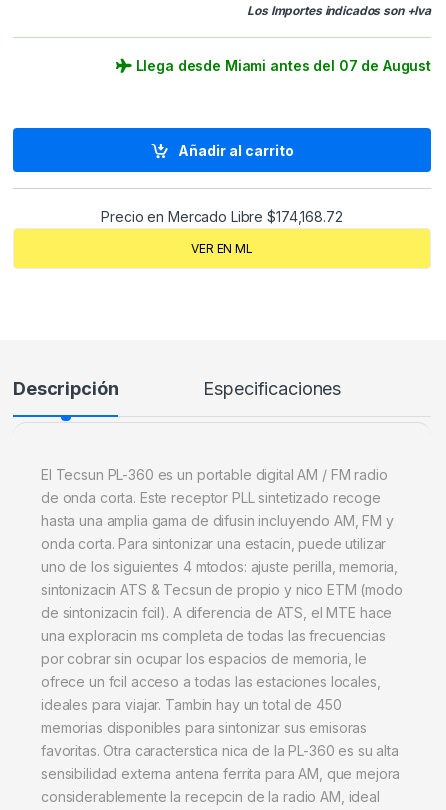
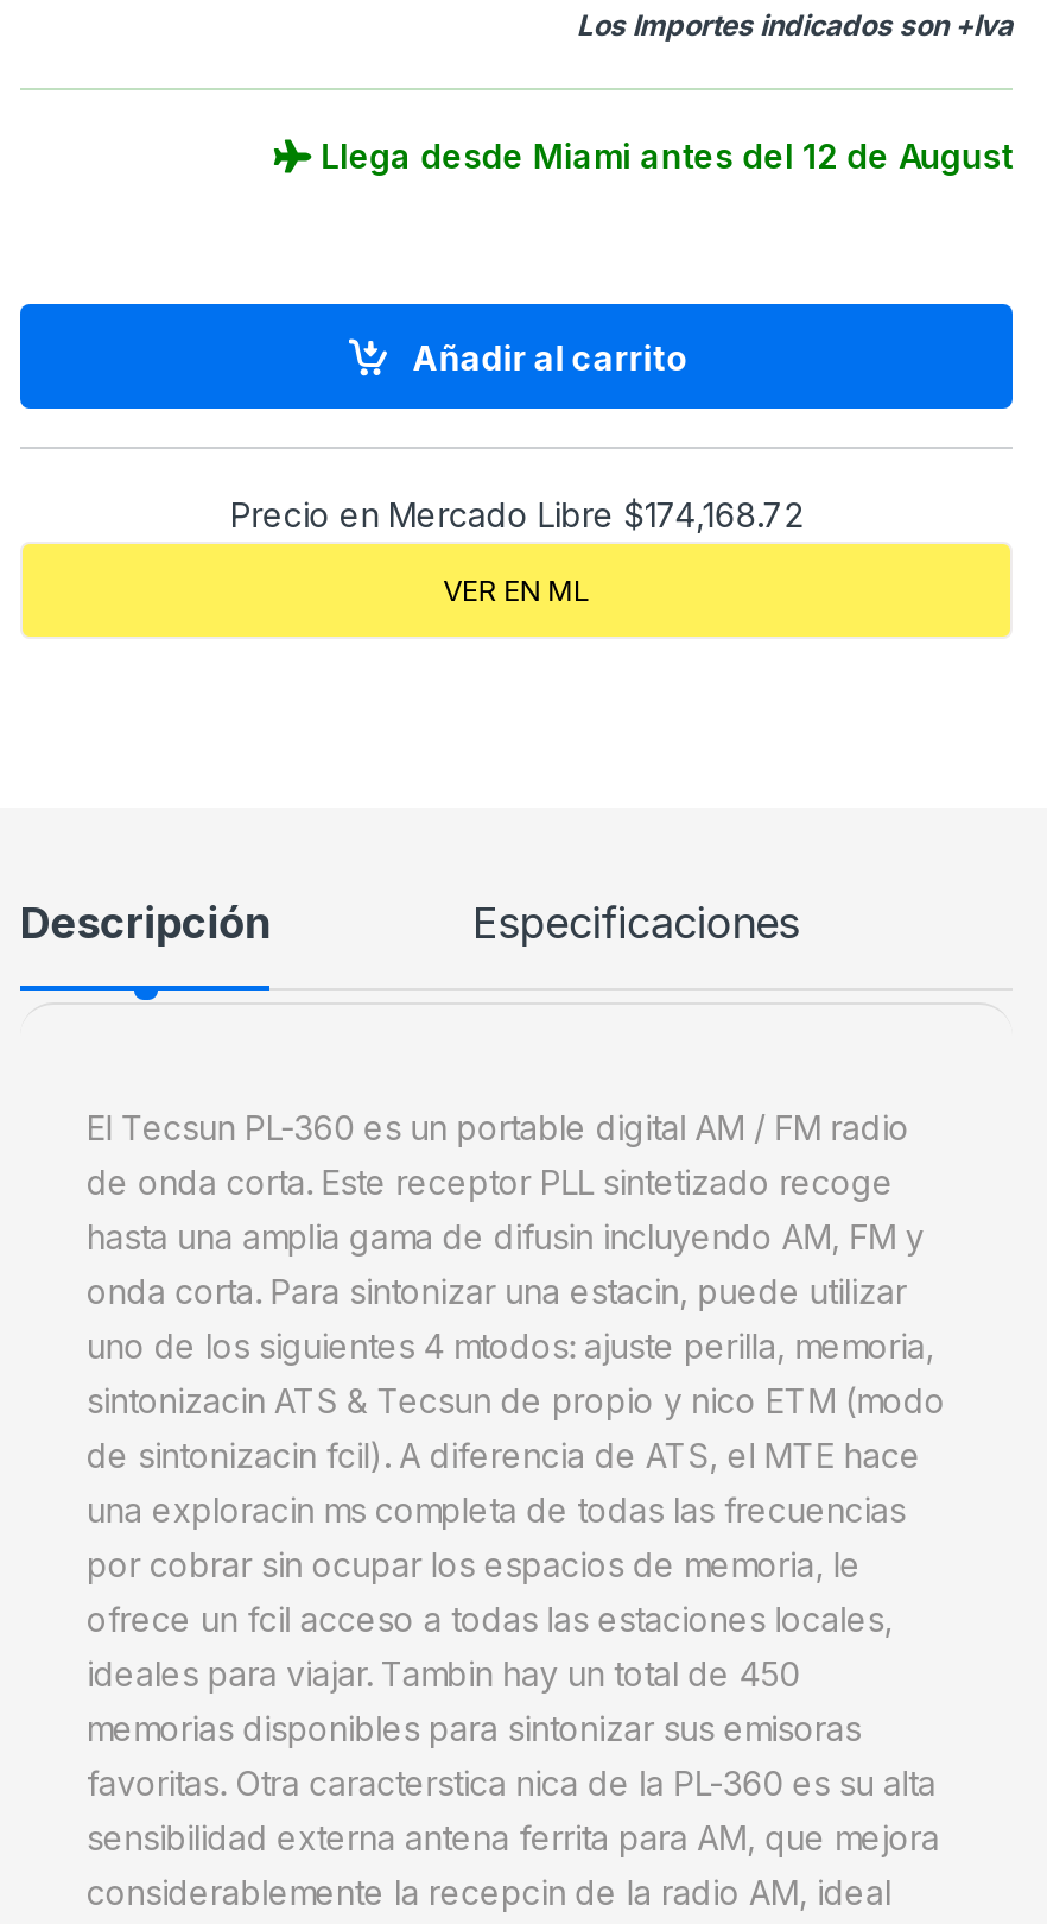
[132,57,431,74] Llega desde Miami antes del 07 de August -> [311,136,1013,176] Llega desde Miami antes del 12 de August

